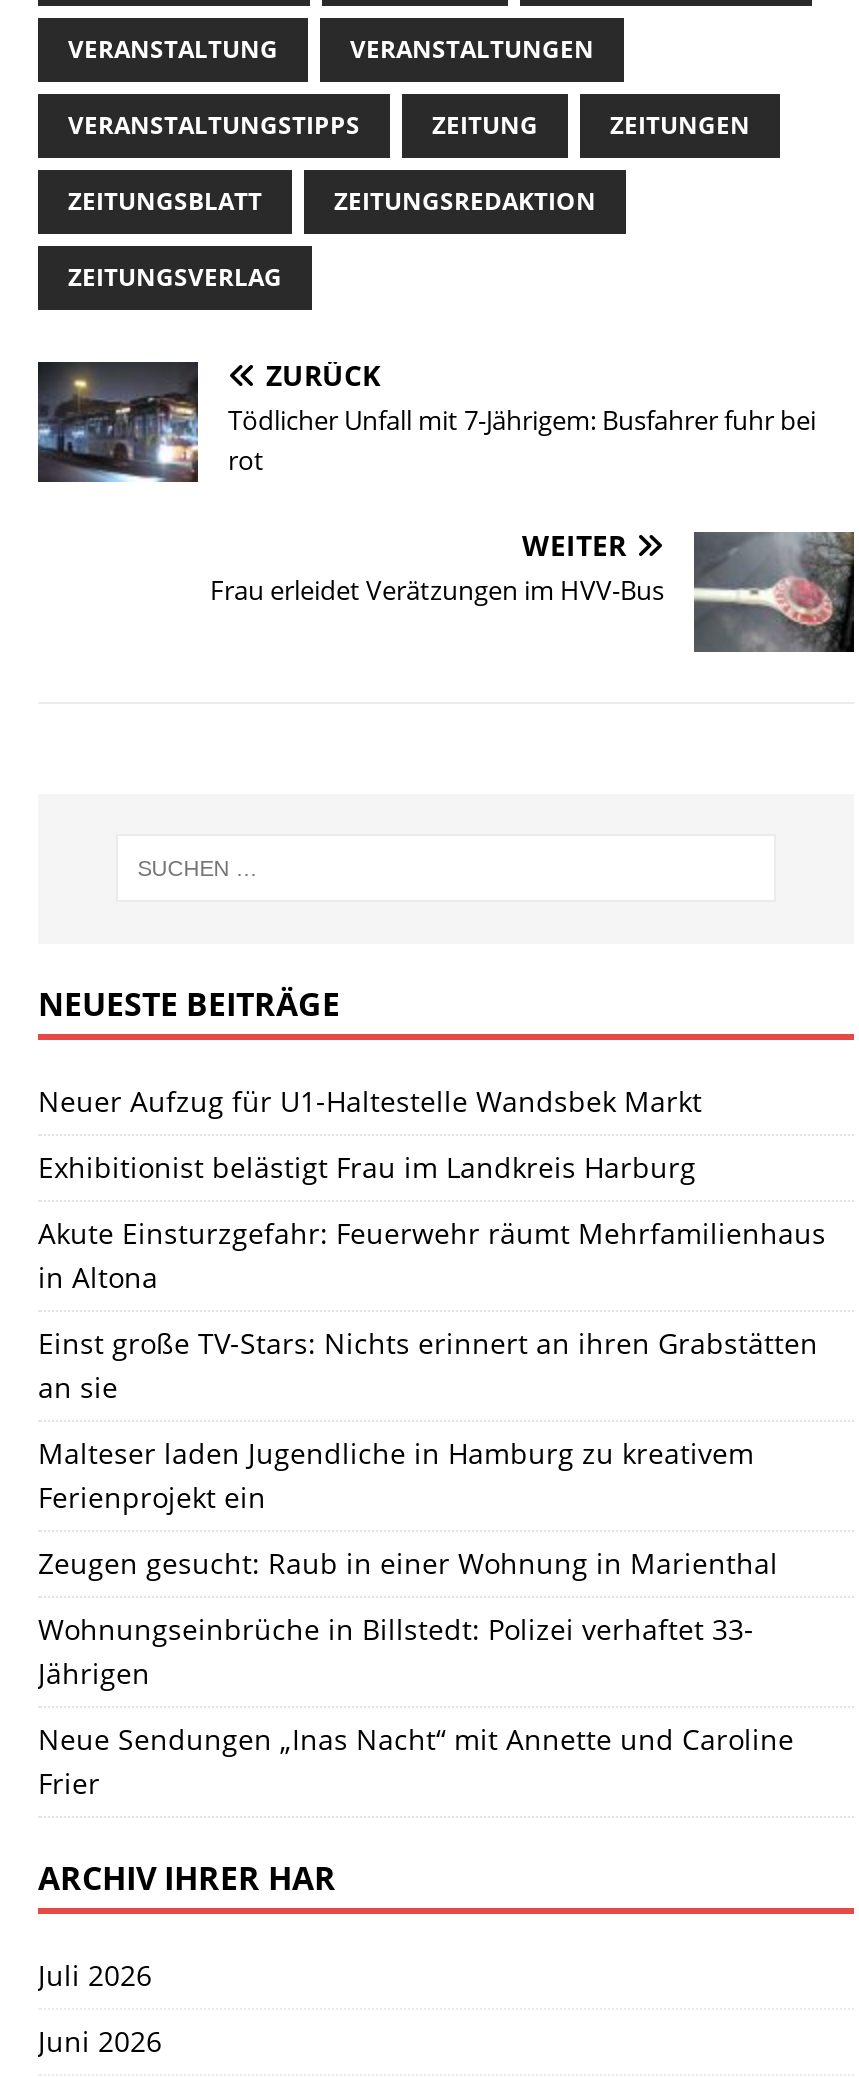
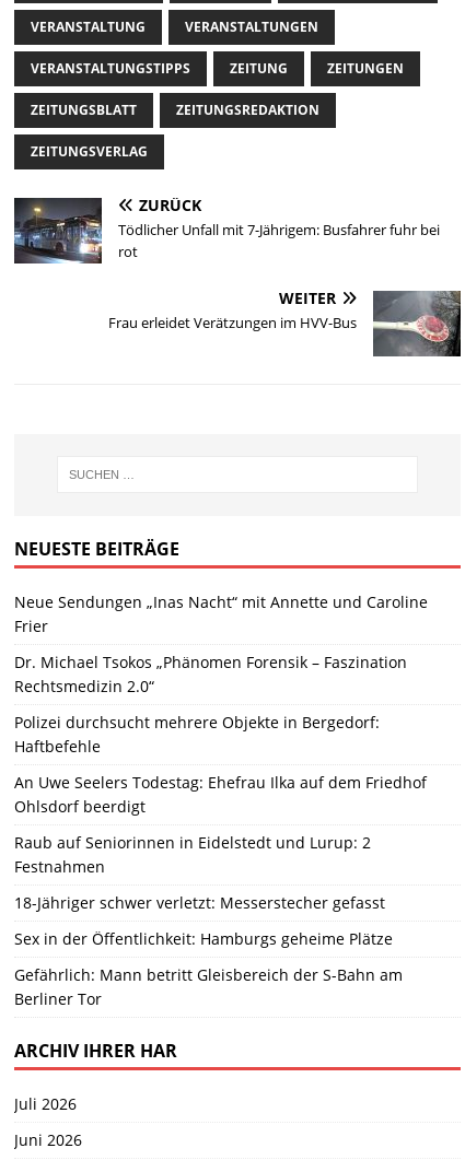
[38,1082,826,1692] Neuer Aufzug für U1-Haltestelle Wandsbek Markt | Exhibitionist belästigt Frau im Landkreis Harburg | Akute Einsturzgefahr: Feuerwehr räumt Mehrfamilienhaus | in Altona | Einst große TV-Stars: Nichts erinnert an ihren Grabstätten | an sie | Malteser laden Jugendliche in Hamburg zu kreativem | Ferienprojekt ein | Zeugen gesucht: Raub in einer Wohnung in Marienthal | Wohnungseinbrüche in Billstedt: Polizei verhaftet 33- | Jährigen -> none
moved [38,1720,794,1802] -> [14,591,428,636]: Neue Sendungen „Inas Nacht“ mit Annette und Caroline | Frier
none -> [14,652,427,1009] Dr. Michael Tsokos „Phänomen Forensik – Faszination | Rechtsmedizin 2.0“ | Polizei durchsucht mehrere Objekte in Bergedorf: | Haftbefehle | An Uwe Seelers Todestag: Ehefrau Ilka auf dem Friedhof | Ohlsdorf beerdigt | Raub auf Seniorinnen in Eidelstedt und Lurup: 2 | Festnahmen | 18-Jähriger schwer verletzt: Messerstecher gefasst | Sex in der Öffentlichkeit: Hamburgs geheime Plätze | Gefährlich: Mann betritt Gleisbereich der S-Bahn am | Berliner Tor

